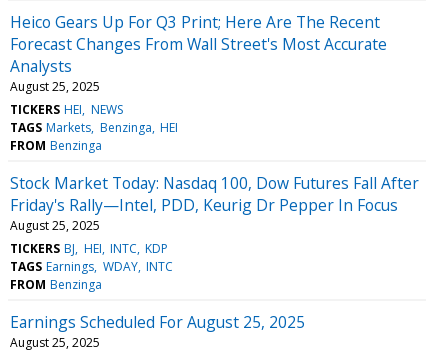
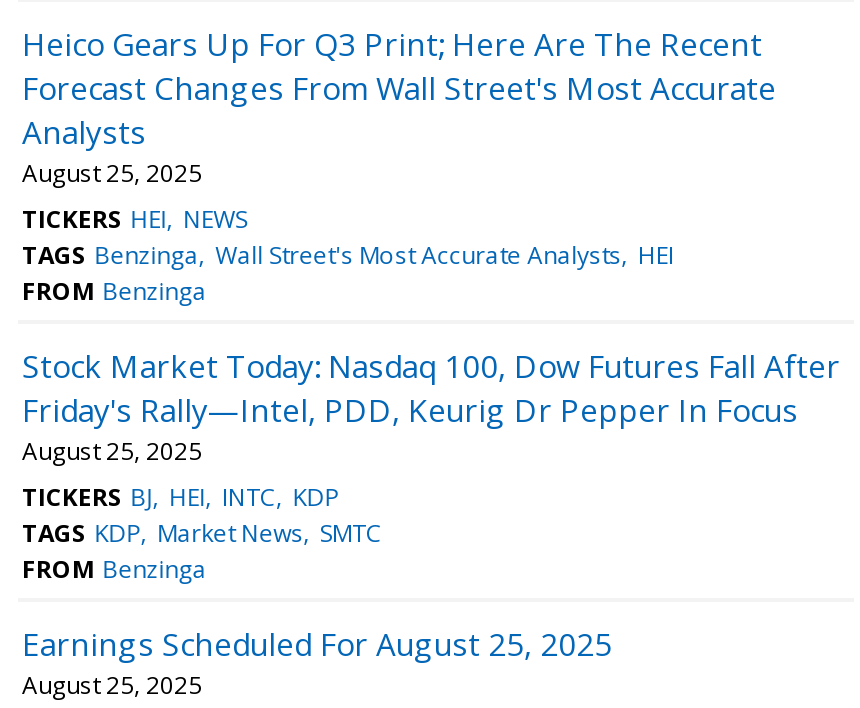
[10,119,178,136] TAGS Markets Benzinga HEI -> [22,238,674,272] TAGS Benzinga Wall Street's Most Accurate Analysts HEI
[10,258,173,275] TAGS Earnings WDAY INTC -> [22,516,382,550] TAGS KDP Market News SMTC

